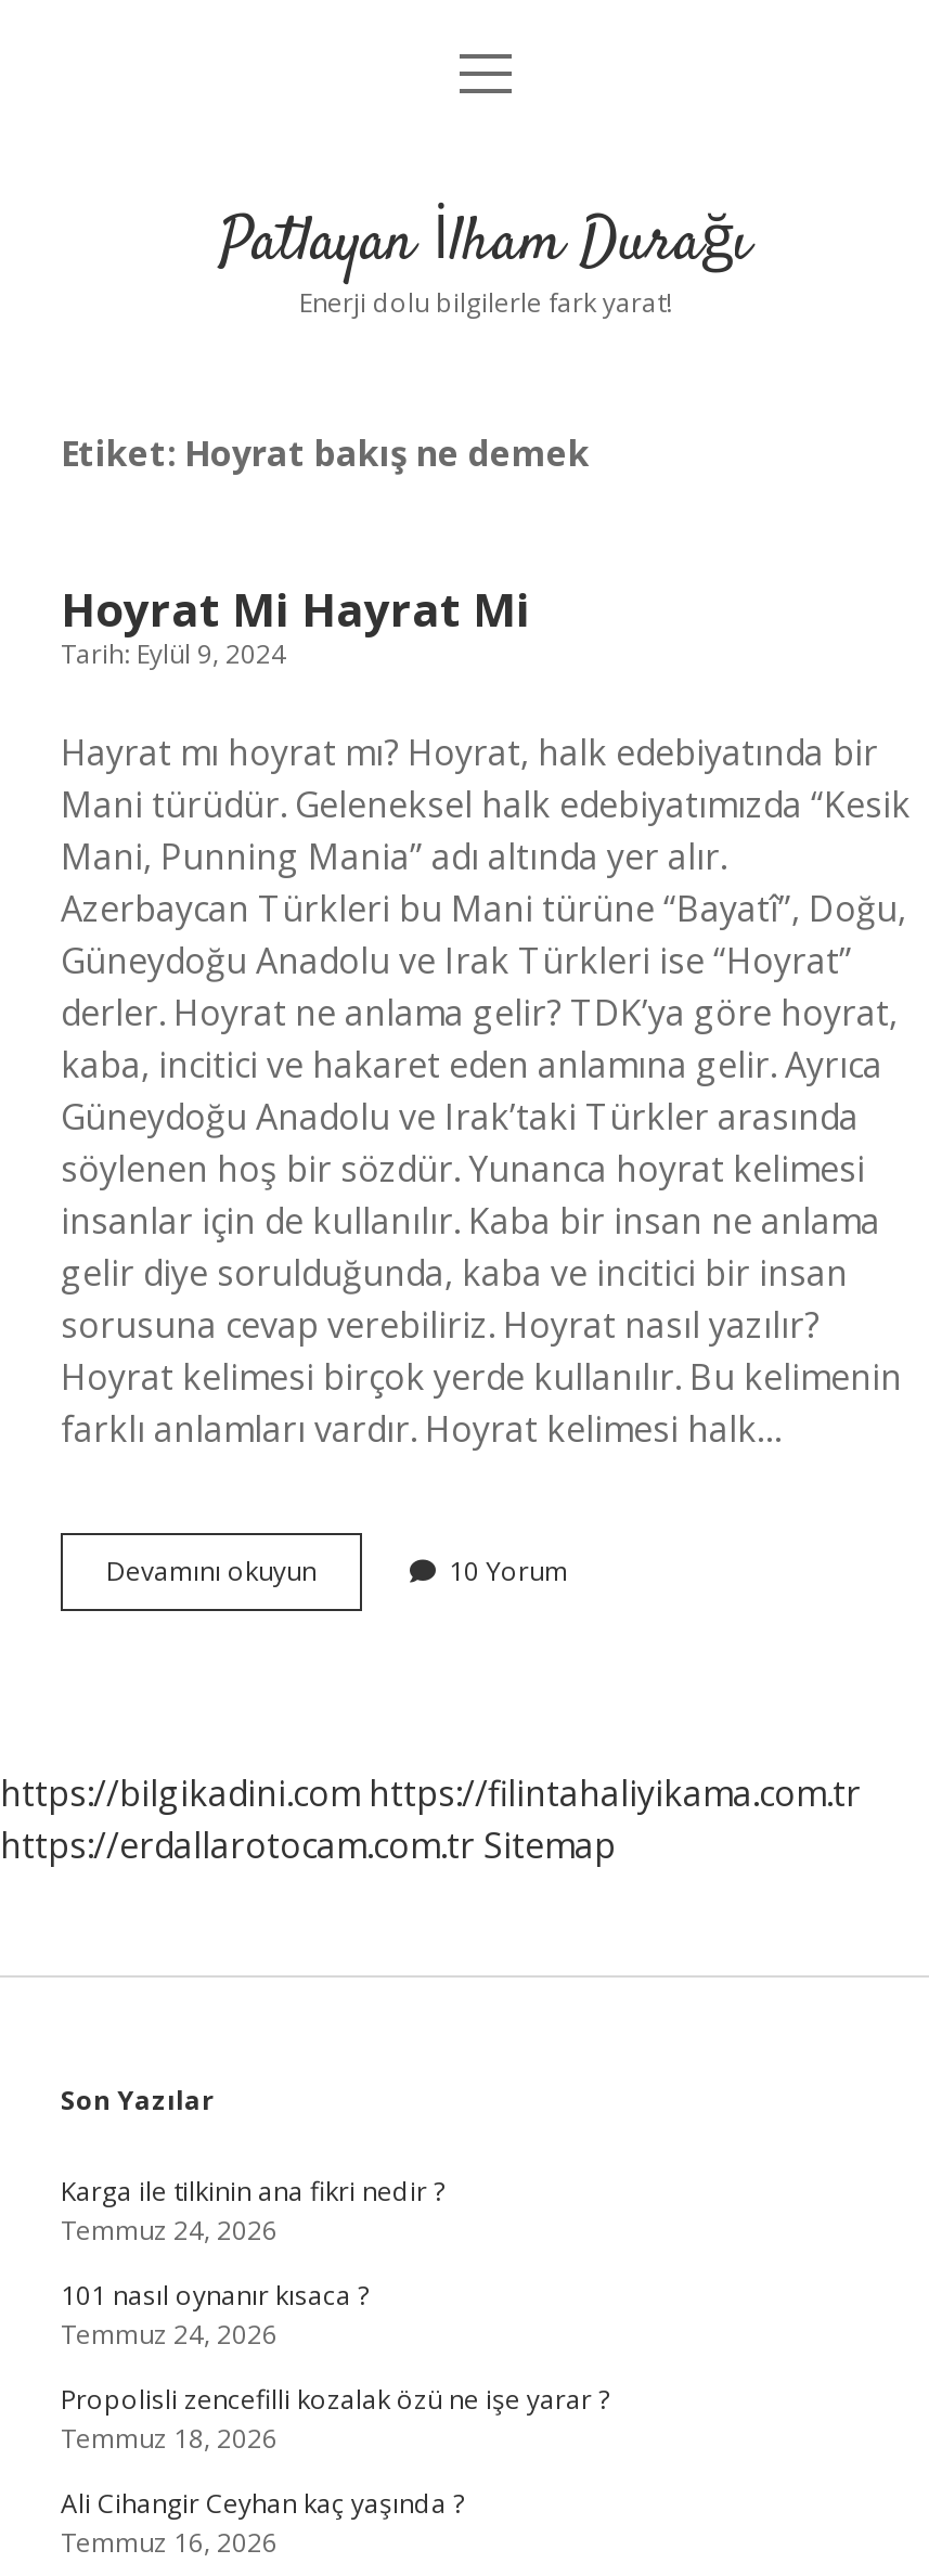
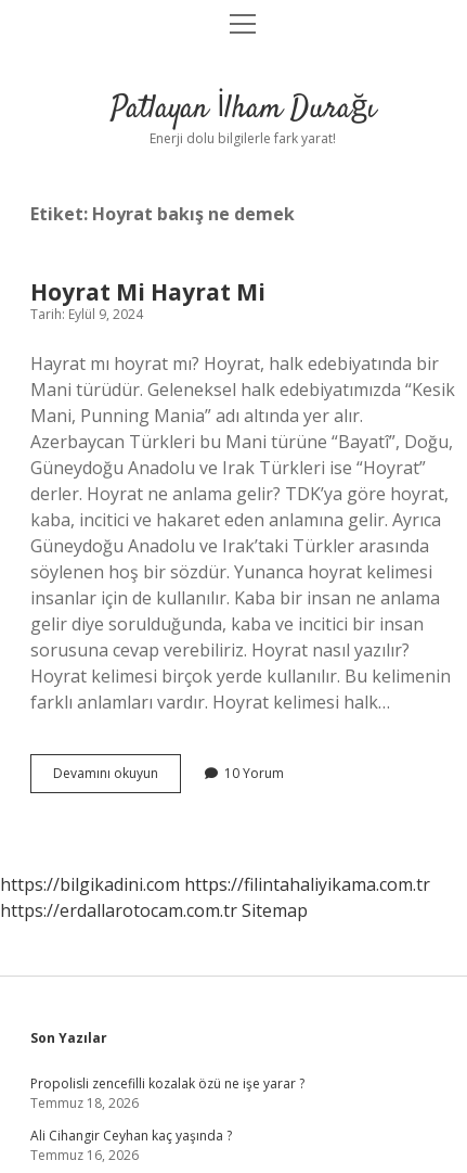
[61,2173,444,2353] Karga ile tilkinin ana fikri nedir ? | Temmuz 24, 2026 | 101 nasıl oynanır kısaca ? | Temmuz 24, 2026 -> none

